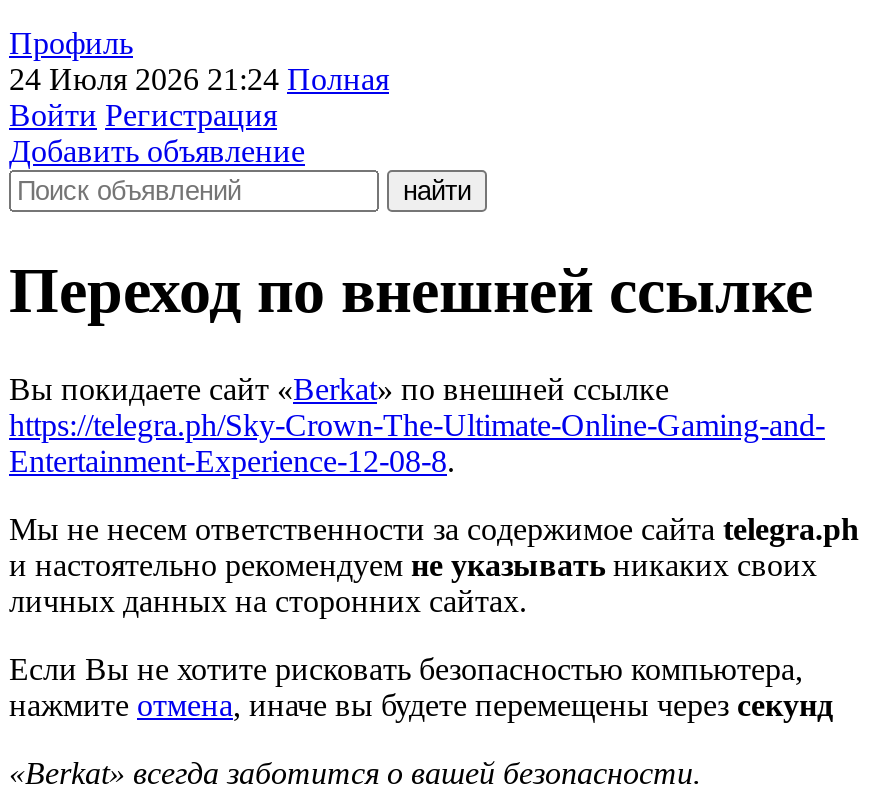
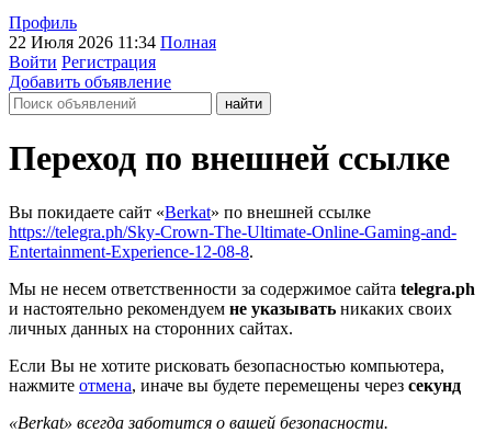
[9,62,389,96] 24 Июля 2026 21:24 Полная -> [9,33,216,52] 22 Июля 2026 11:34 Полная

